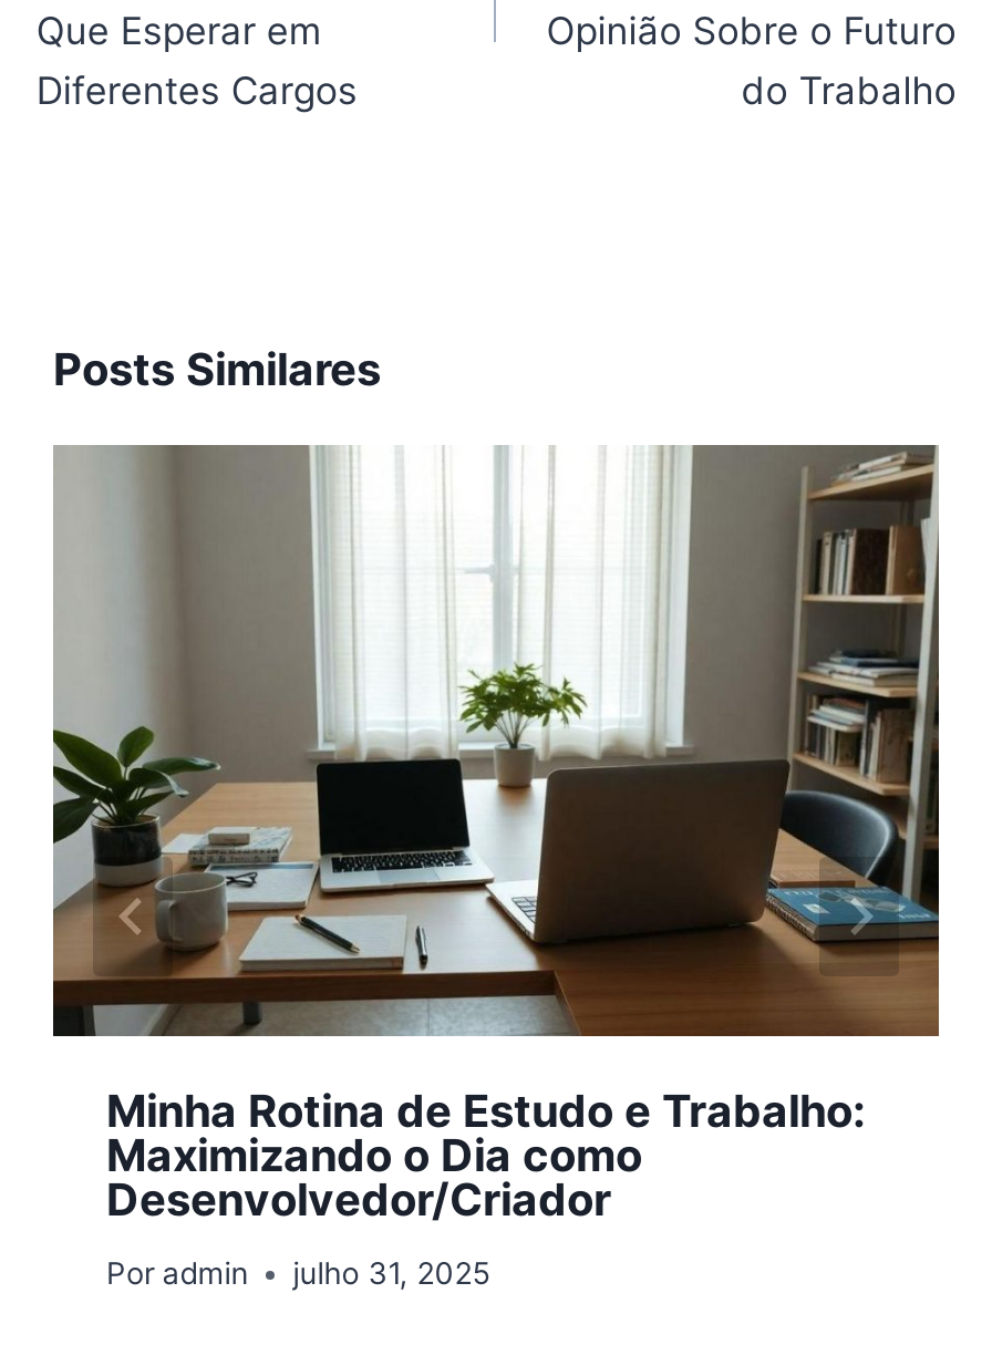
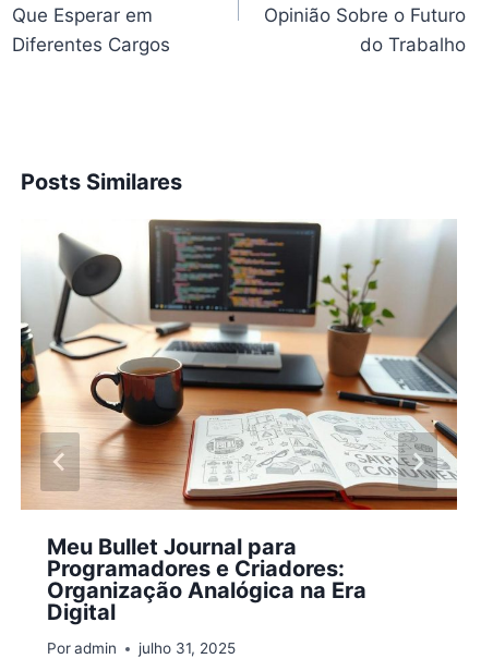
[51,443,941,1226] [image] | Minha Rotina de Estudo e Trabalho: | Maximizando o Dia como | Desenvolvedor/Criador -> [20,219,458,625] [image] | Meu Bullet Journal para | Programadores e Criadores: | Organização Analógica na Era | Digital

